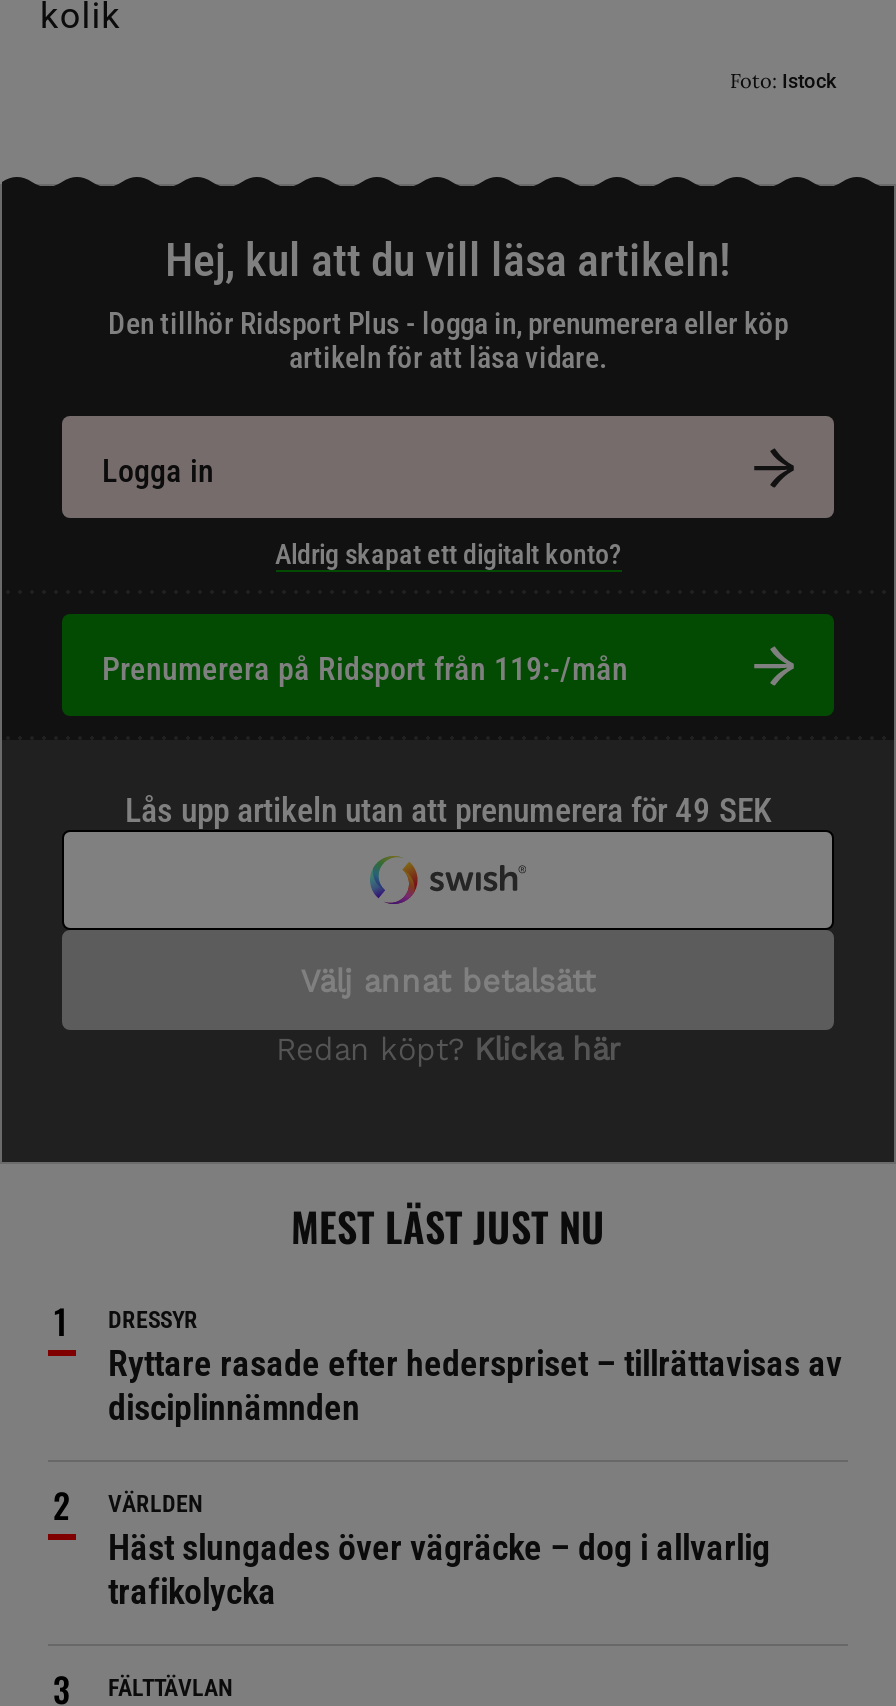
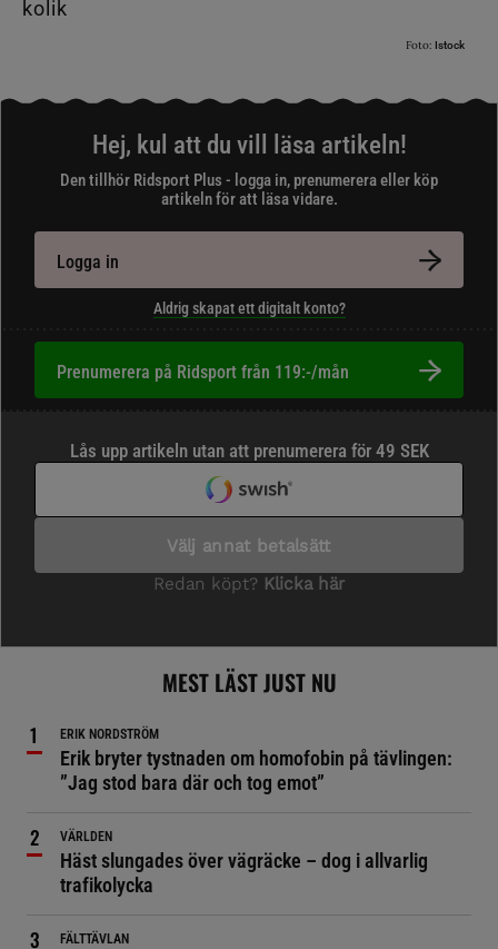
[108,1306,842,1428] DRESSYR | Ryttare rasade efter hederspriset – tillrättavisas av | disciplinnämnden -> [60,726,452,794] ERIK NORDSTRÖM | Erik bryter tystnaden om homofobin på tävlingen: | ”Jag stod bara där och tog emot”

